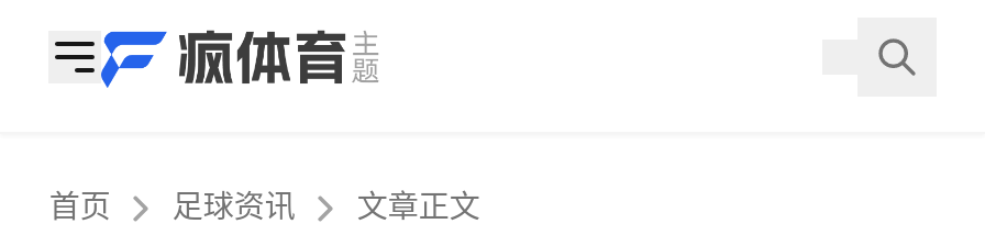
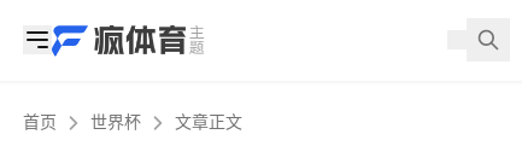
[172,191,296,224] 足球资讯 -> [91,113,142,132] 世界杯

